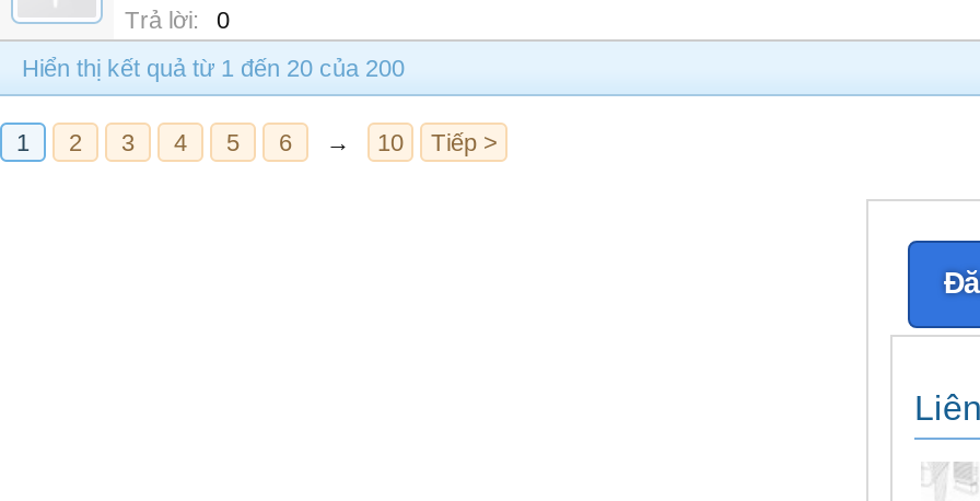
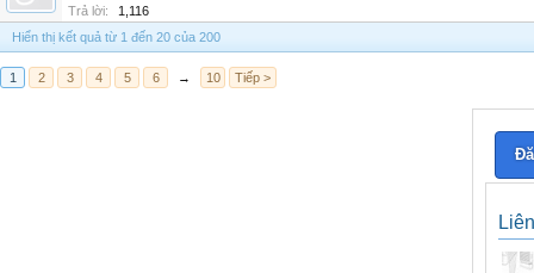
[125,7,230,33] Trả lời: 0 -> [68,4,149,18] Trả lời: 1,116

